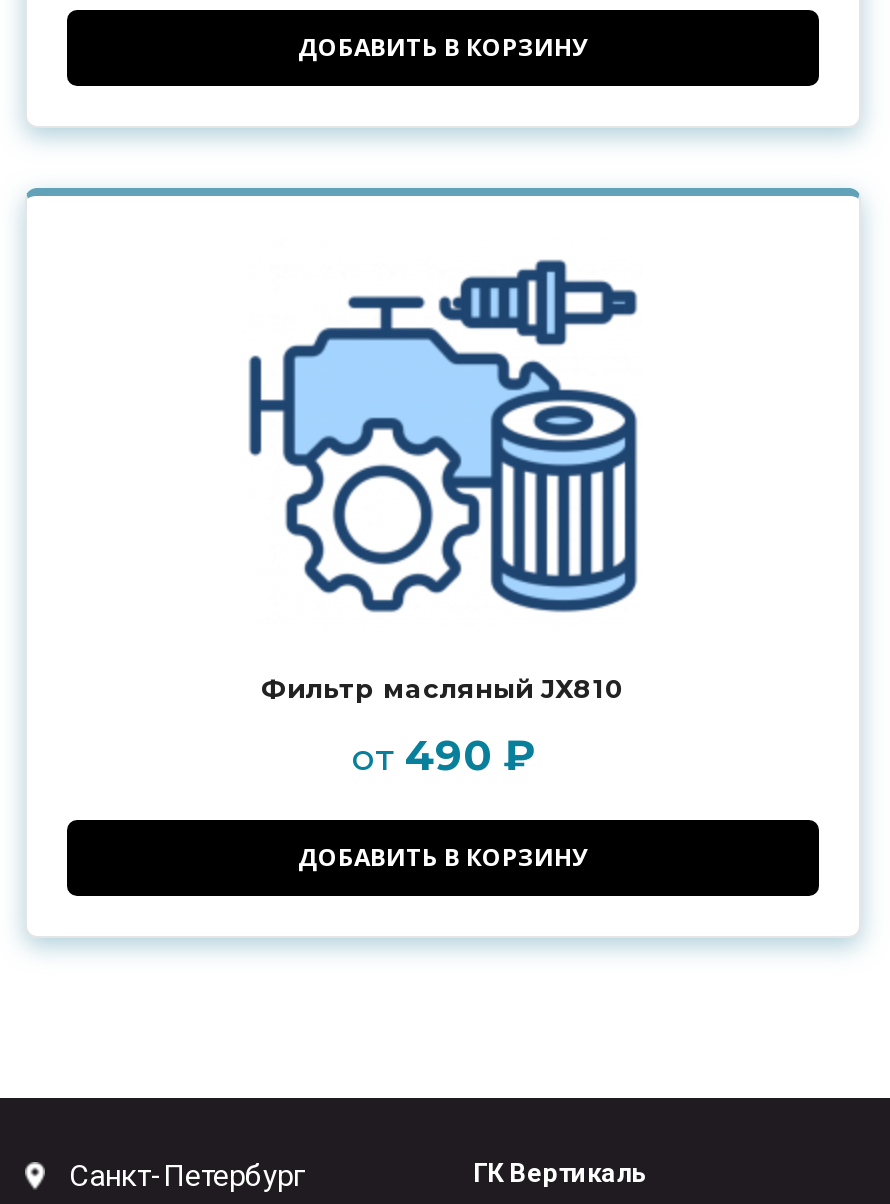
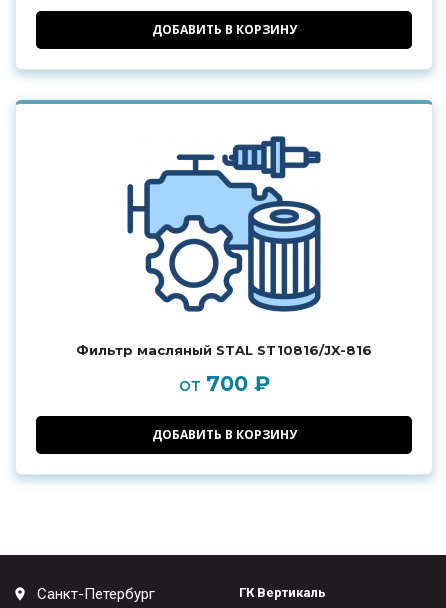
[261,672,625,704] Фильтр масляный JХ810 -> [76,342,372,358] Фильтр масляный STAL ST10816/JX-816
[351,730,535,780] от 490 ₽ -> [178,371,269,396] от 700 ₽

